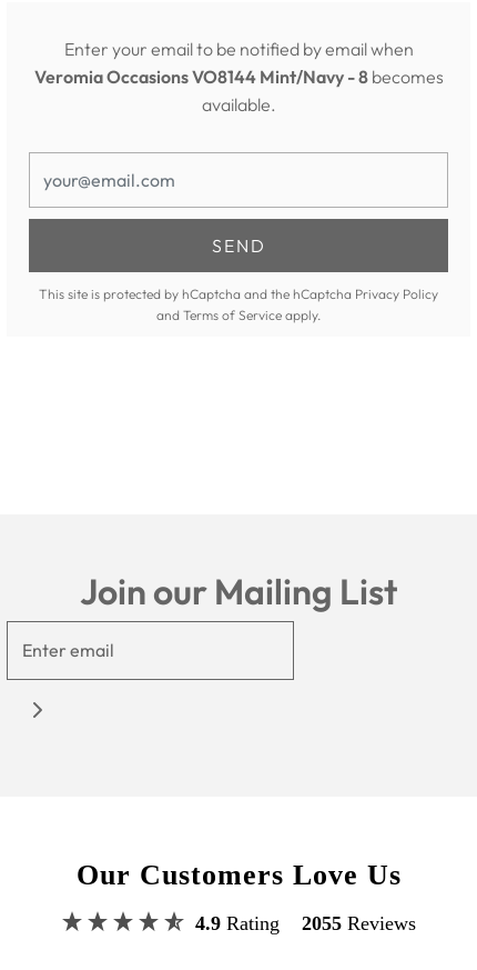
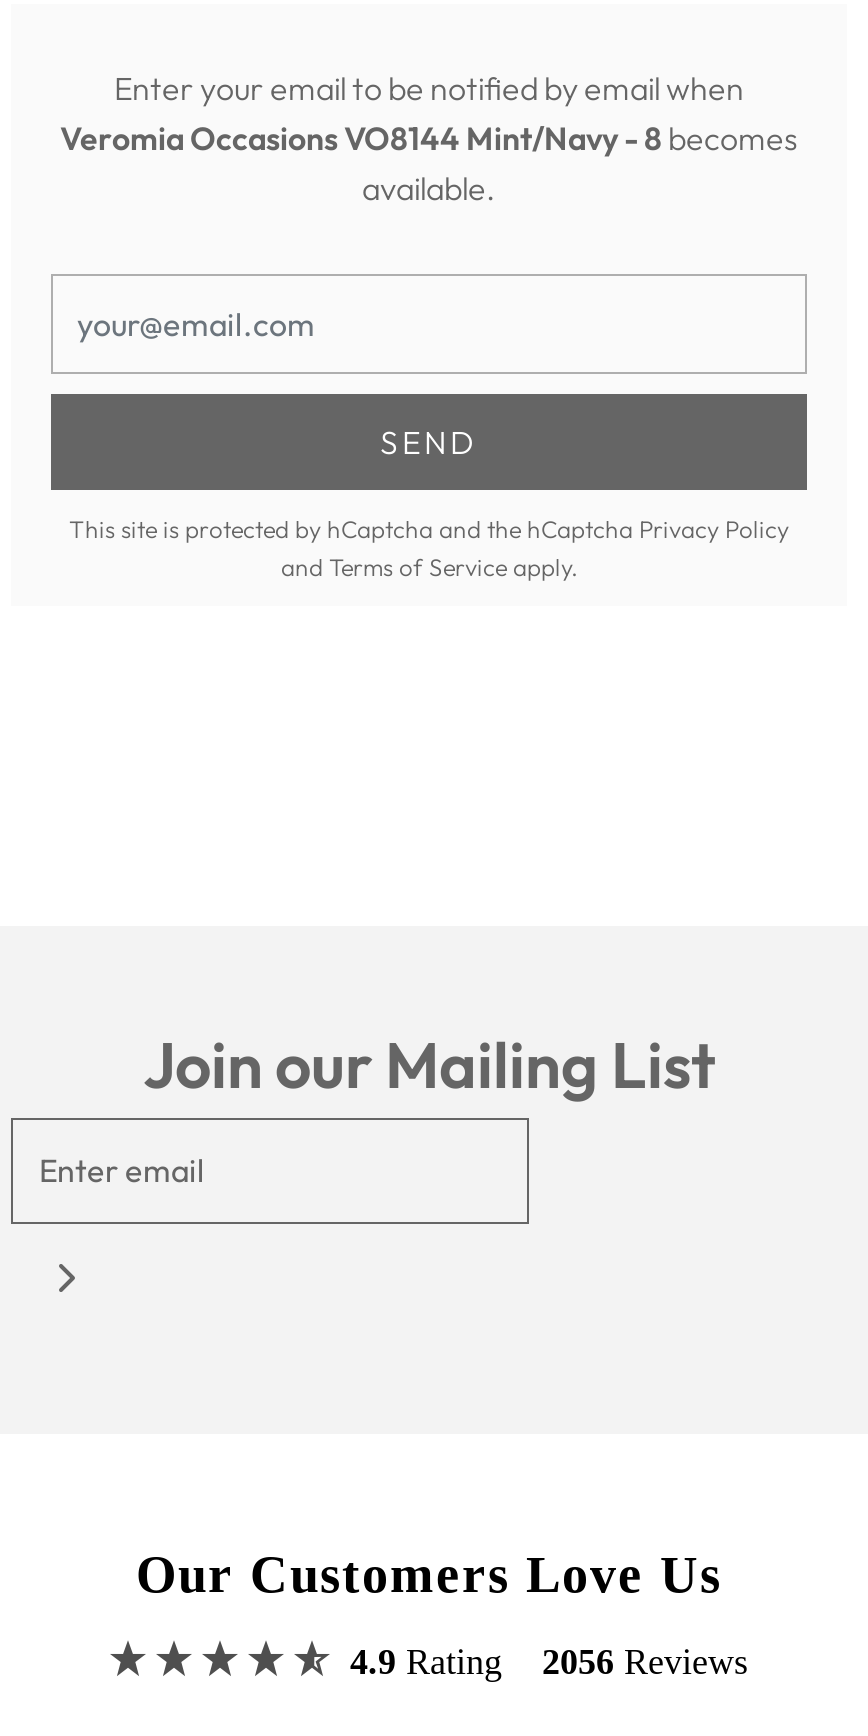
[195,912,415,934] 4.9 Rating 2055 Reviews -> [350,1641,748,1681] 4.9 Rating 2056 Reviews

